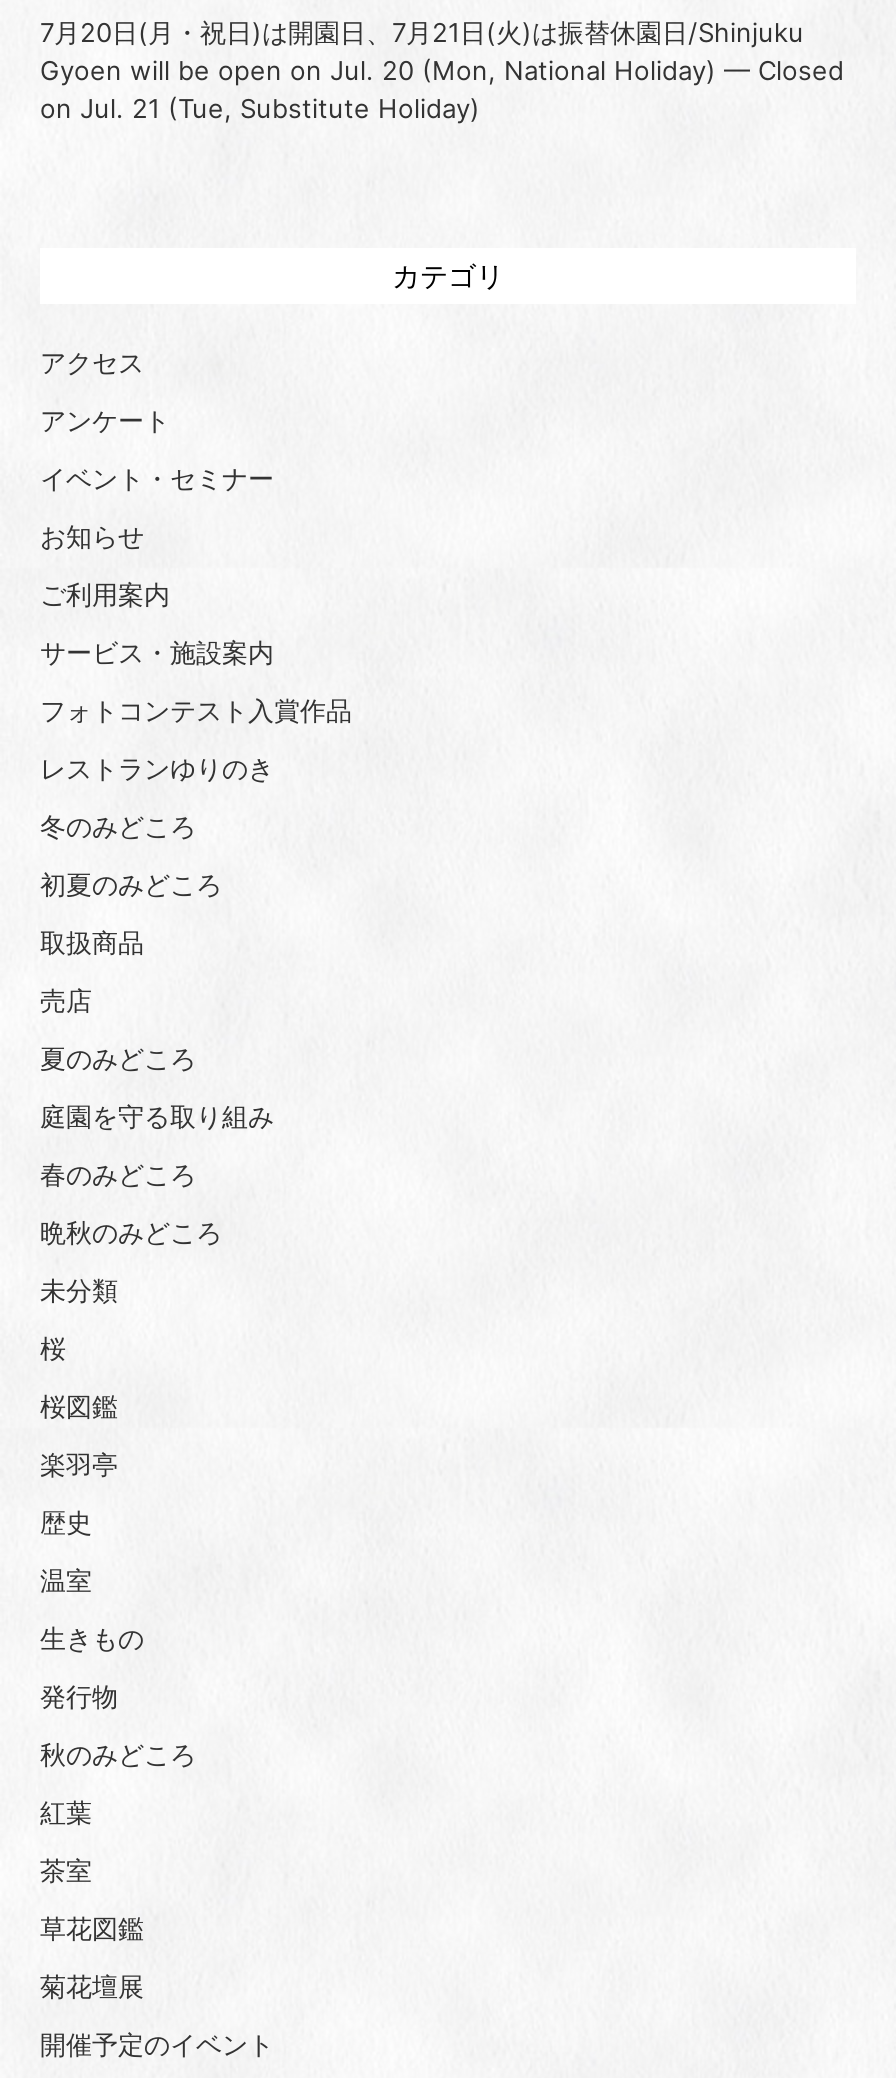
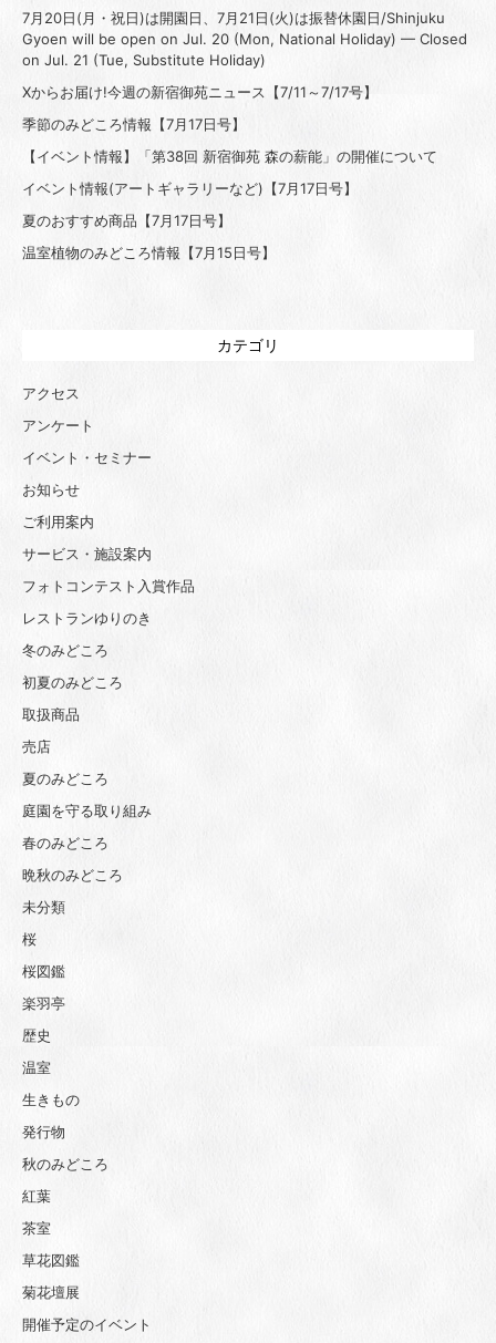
none -> [22,83,437,261] Xからお届け!今週の新宿御苑ニュース【7/11～7/17号】 | 季節のみどころ情報【7月17日号】 | 【イベント情報】「第38回 新宿御苑 森の薪能」の開催について | イベント情報(アートギャラリーなど)【7月17日号】 | 夏のおすすめ商品【7月17日号】 | 温室植物のみどころ情報【7月15日号】

